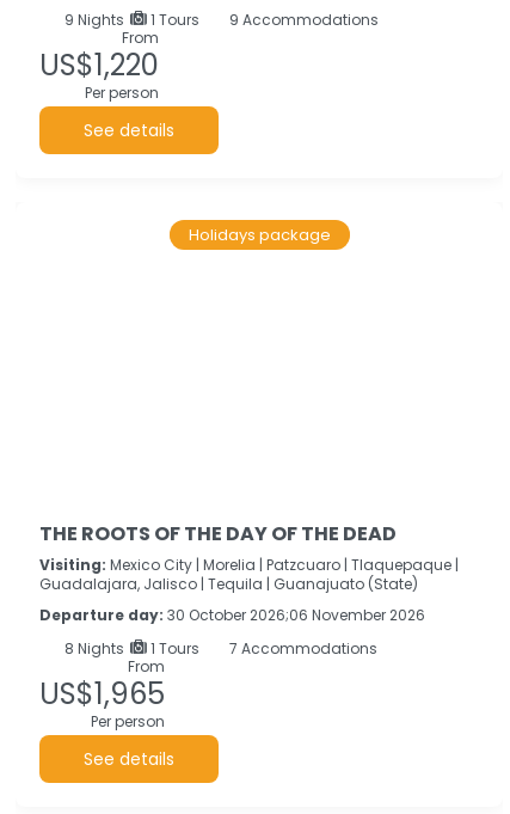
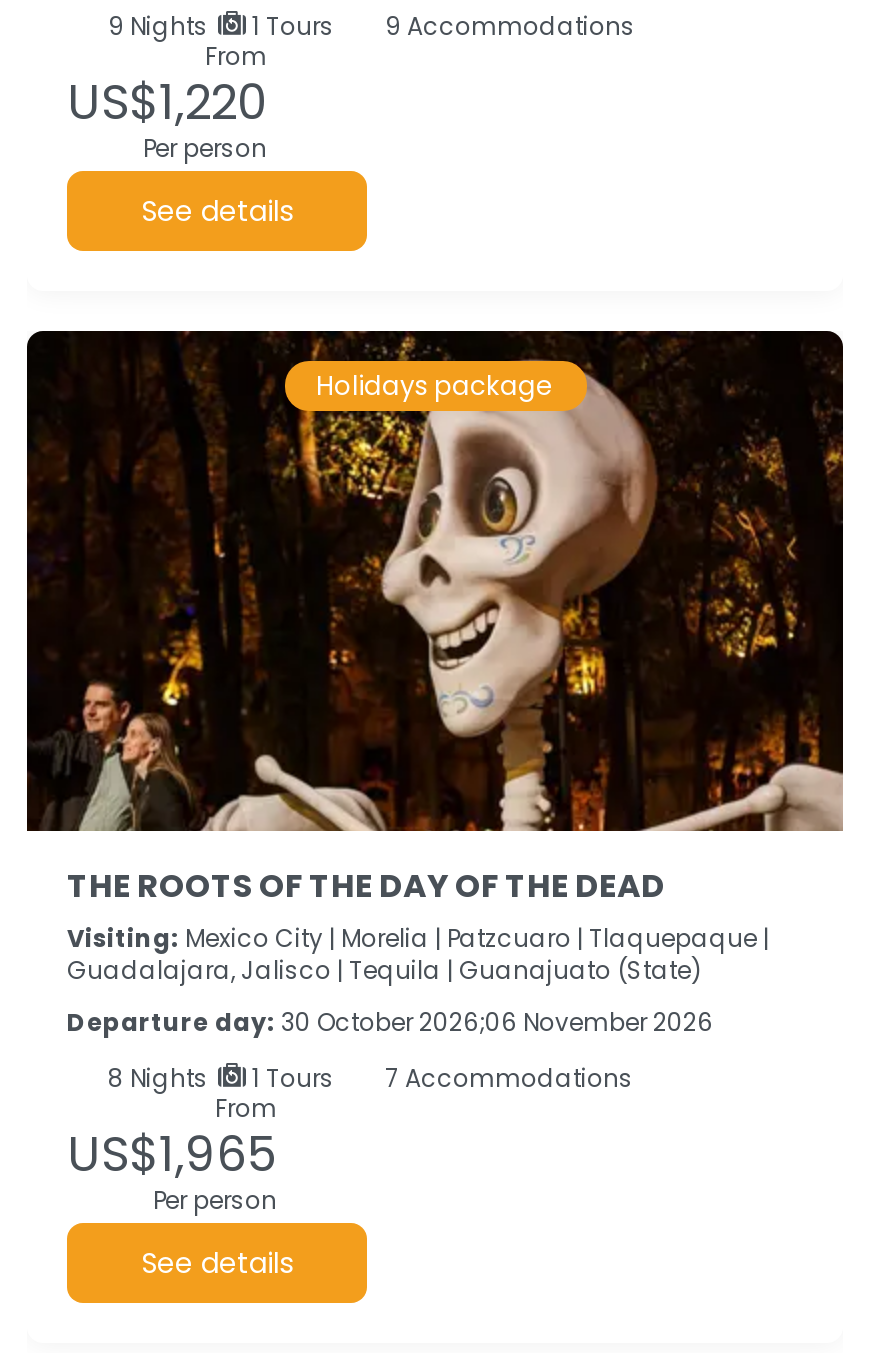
none -> [25,329,845,833] [image]

